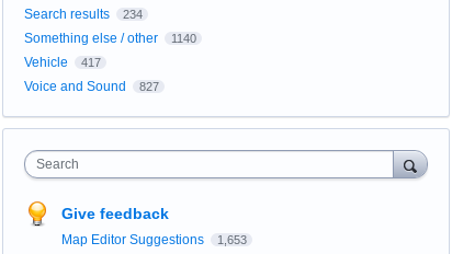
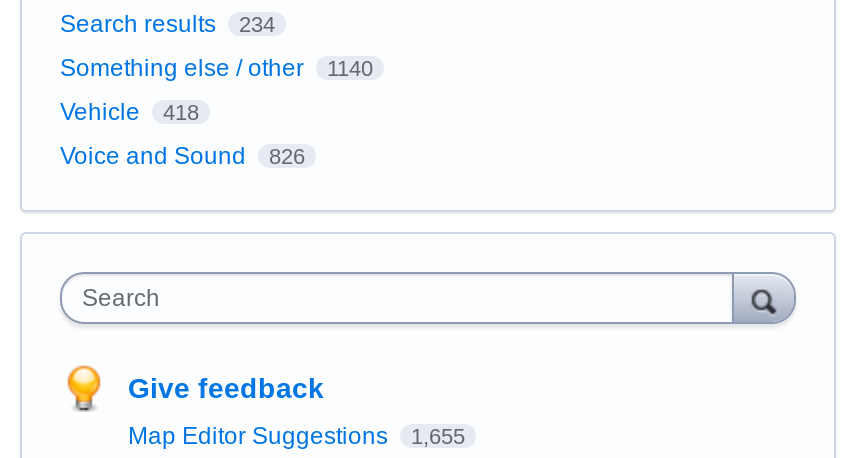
[24,54,100,70] Vehicle 417 -> [60,97,199,125] Vehicle 418
[24,78,159,94] Voice and Sound 827 -> [60,141,305,169] Voice and Sound 826
[61,232,246,247] Map Editor Suggestions 1,653 -> [128,421,465,449] Map Editor Suggestions 1,655

